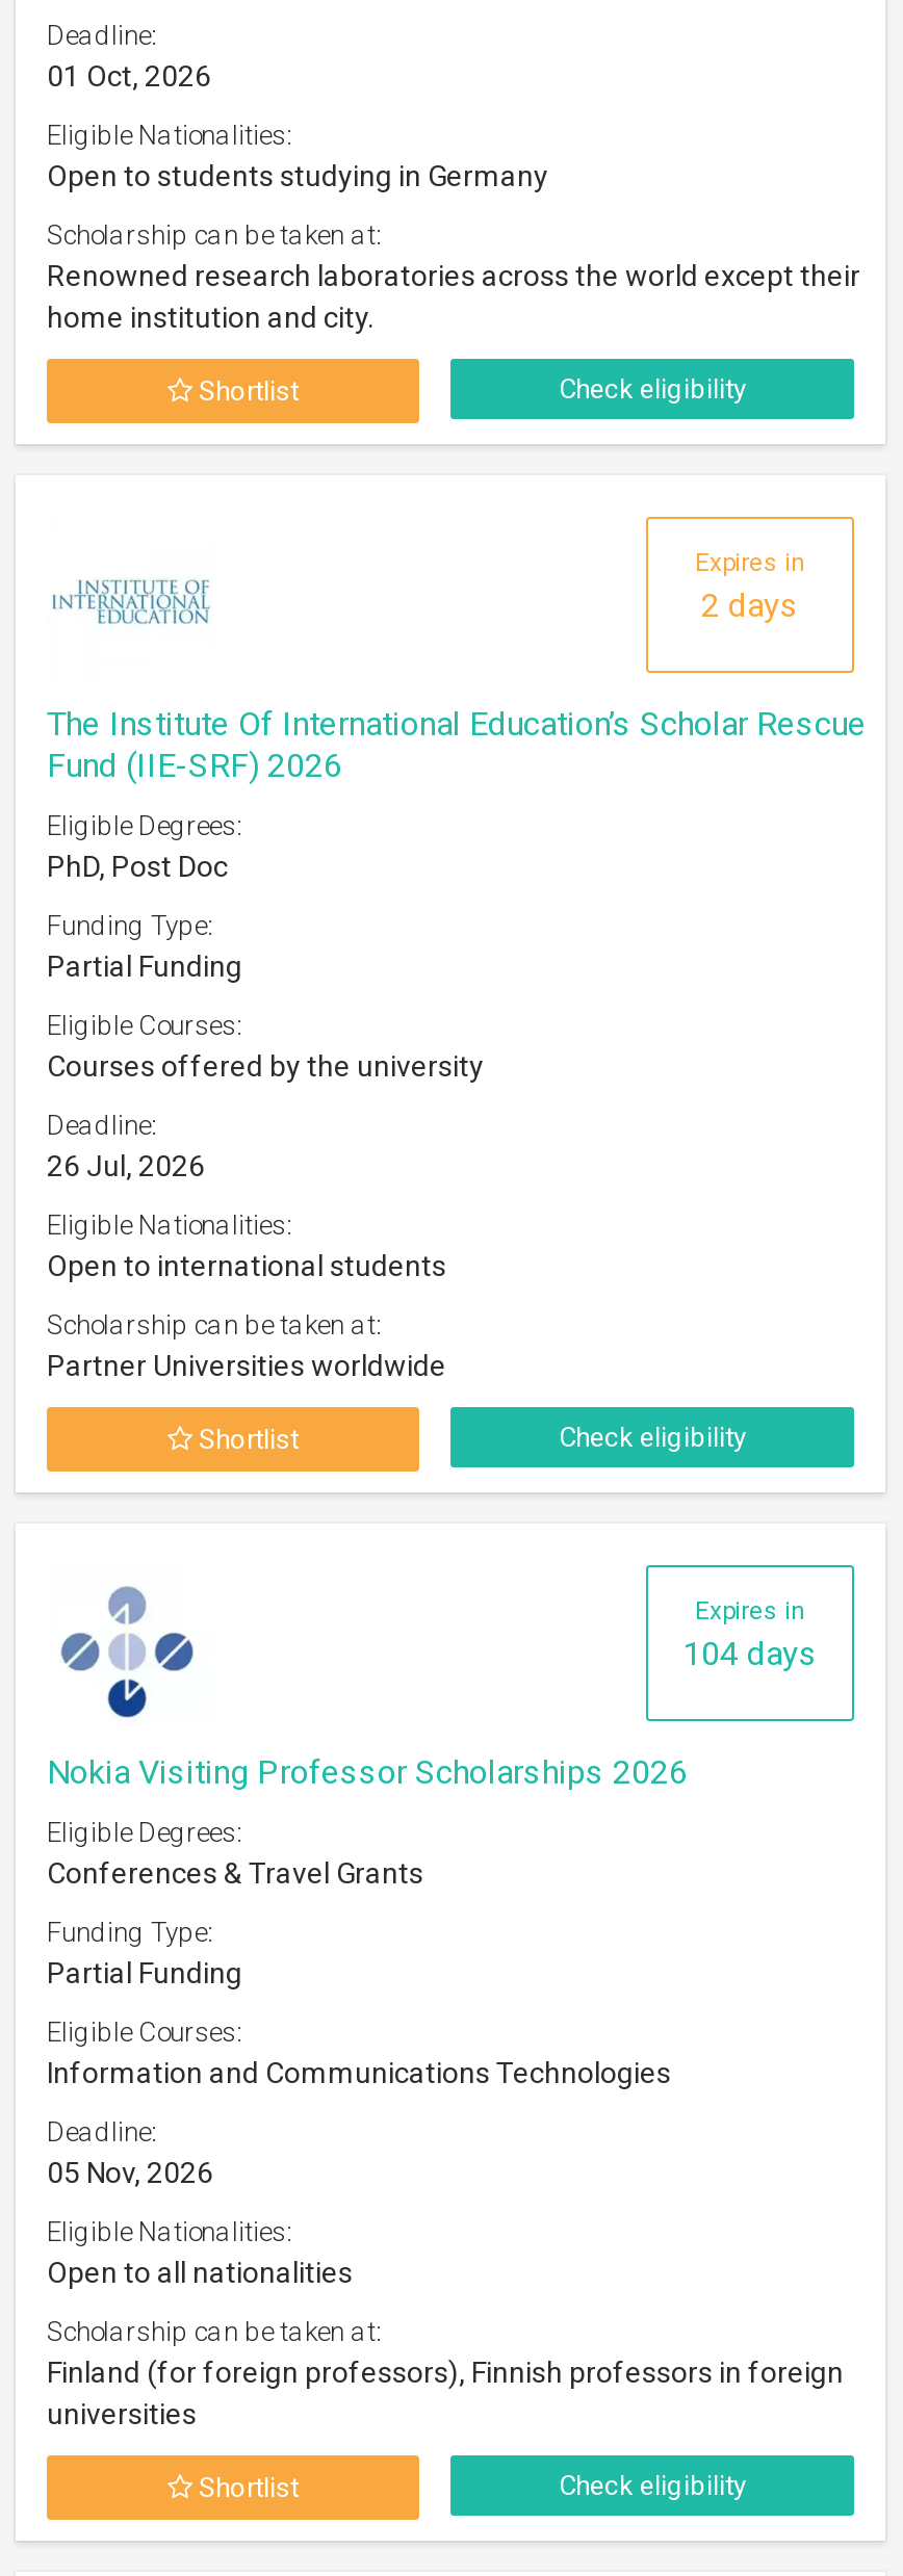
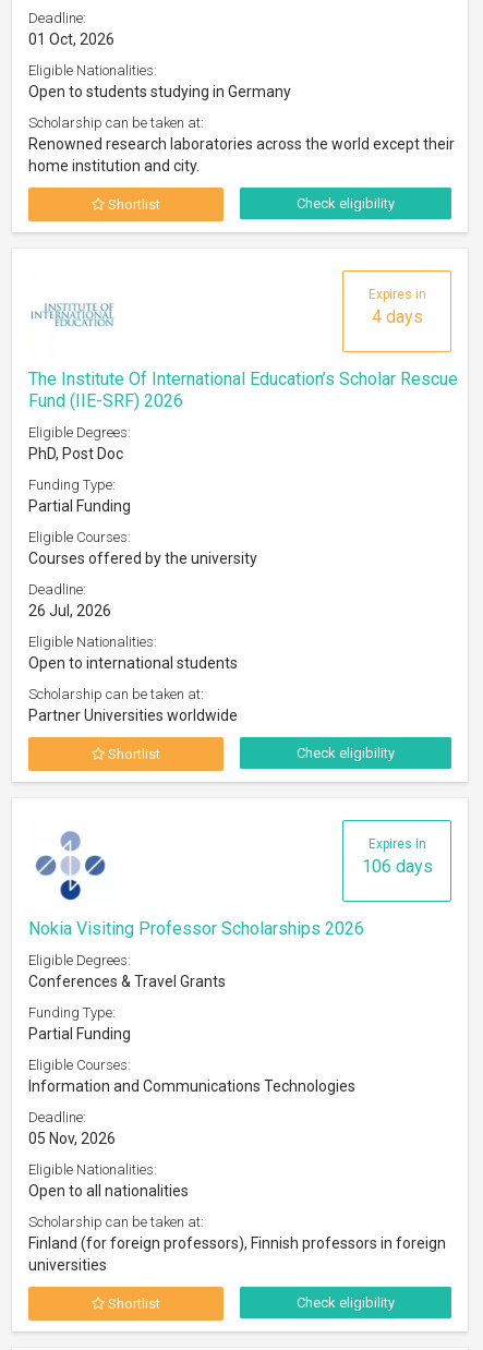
[701,586,799,625] 2 days -> [371,306,422,327] 4 days
[682,1634,818,1673] 104 days -> [361,856,432,877] 106 days

